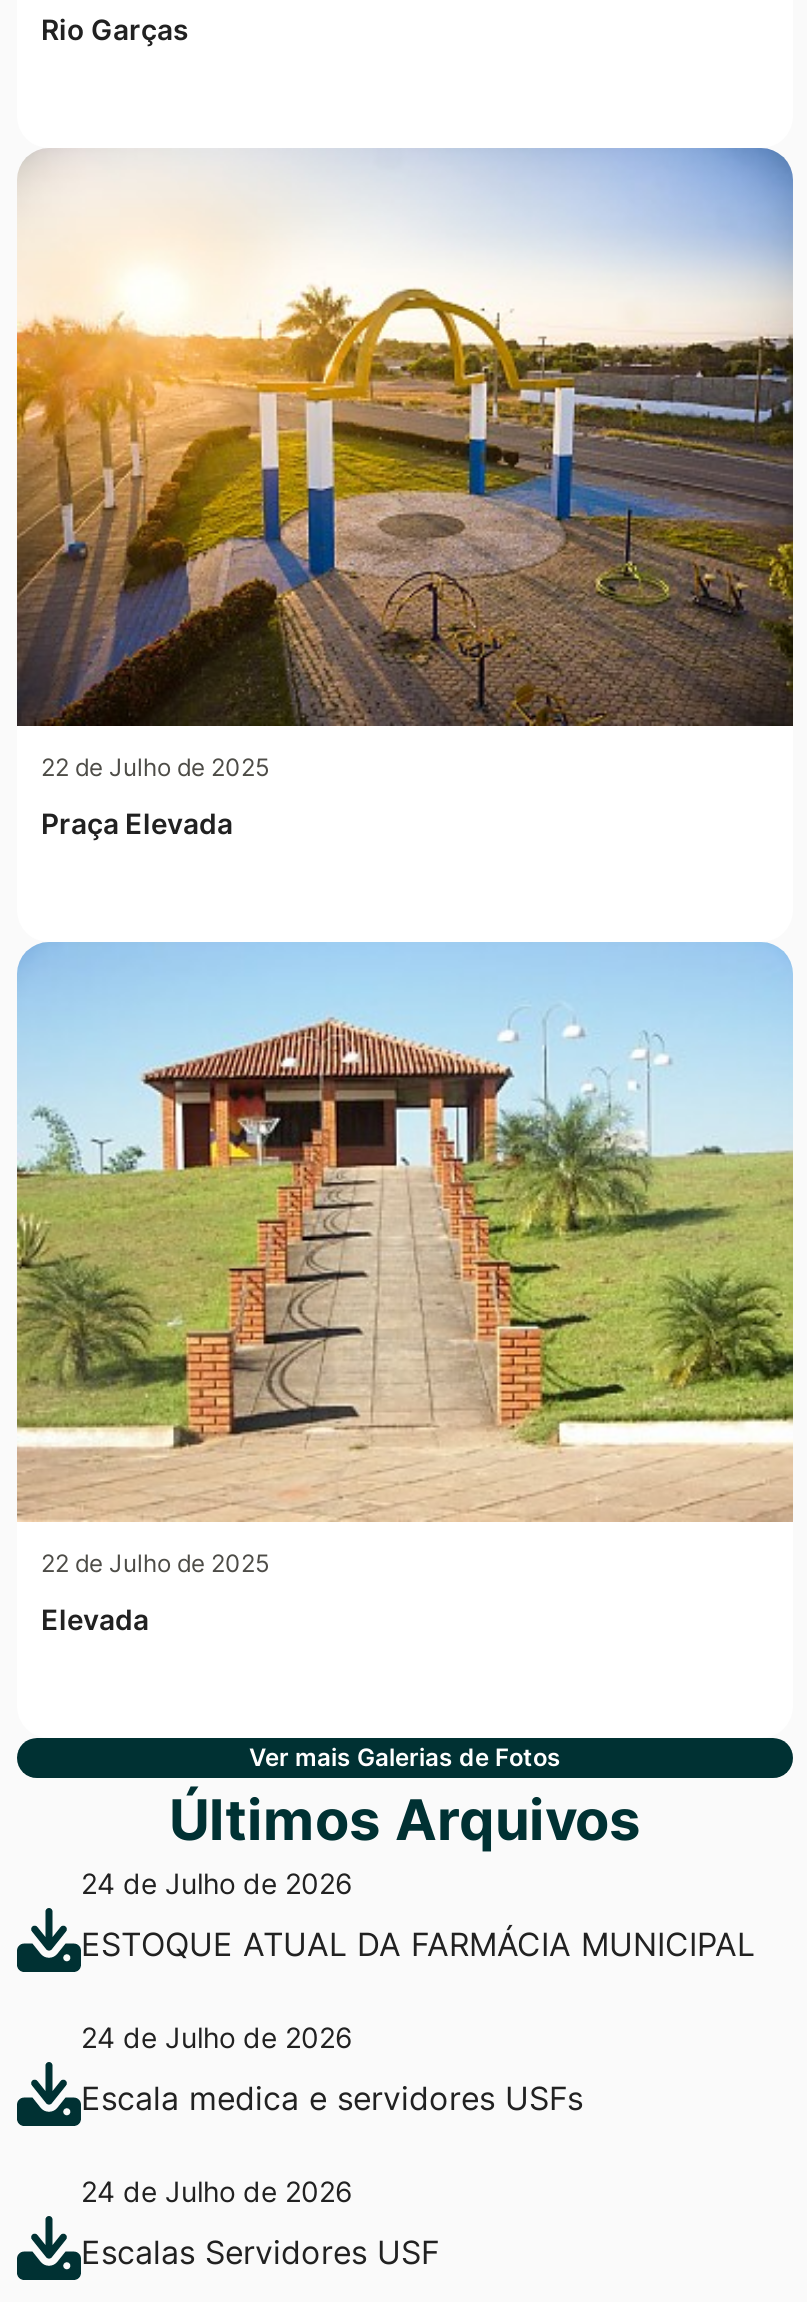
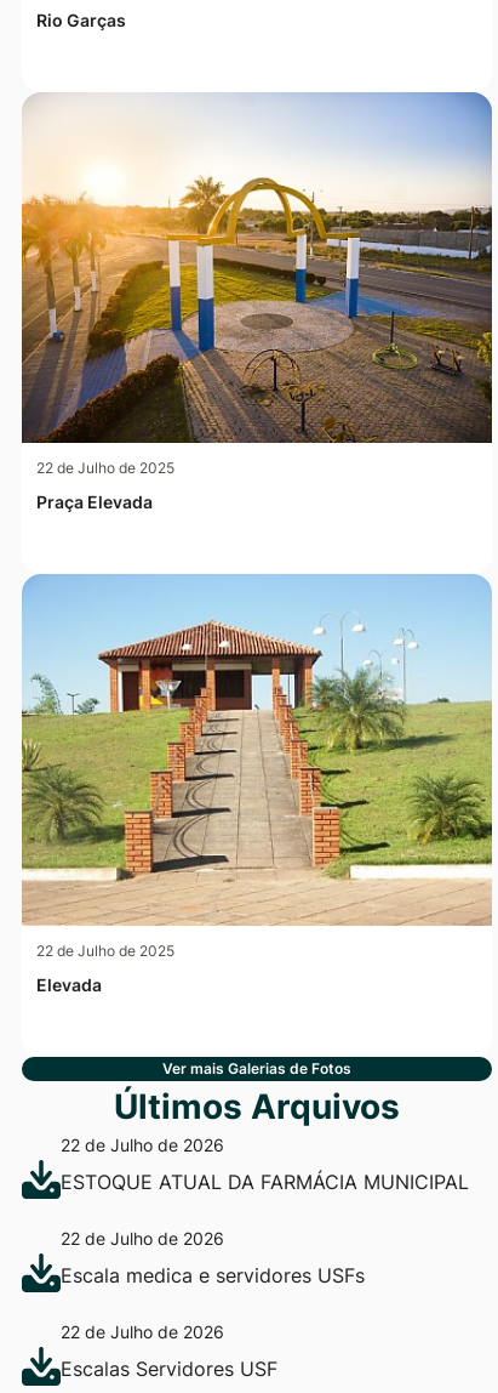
[81,1865,353,1899] 24 de Julho de 2026 -> [61,1134,224,1155] 22 de Julho de 2026
[81,2019,353,2053] 24 de Julho de 2026 -> [61,1228,224,1248] 22 de Julho de 2026
[81,2173,353,2207] 24 de Julho de 2026 -> [61,1321,224,1342] 22 de Julho de 2026

